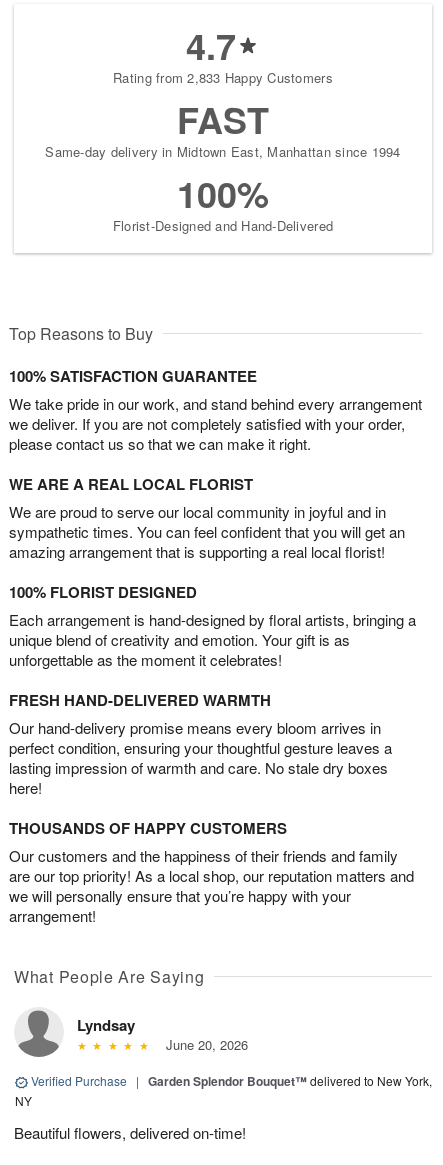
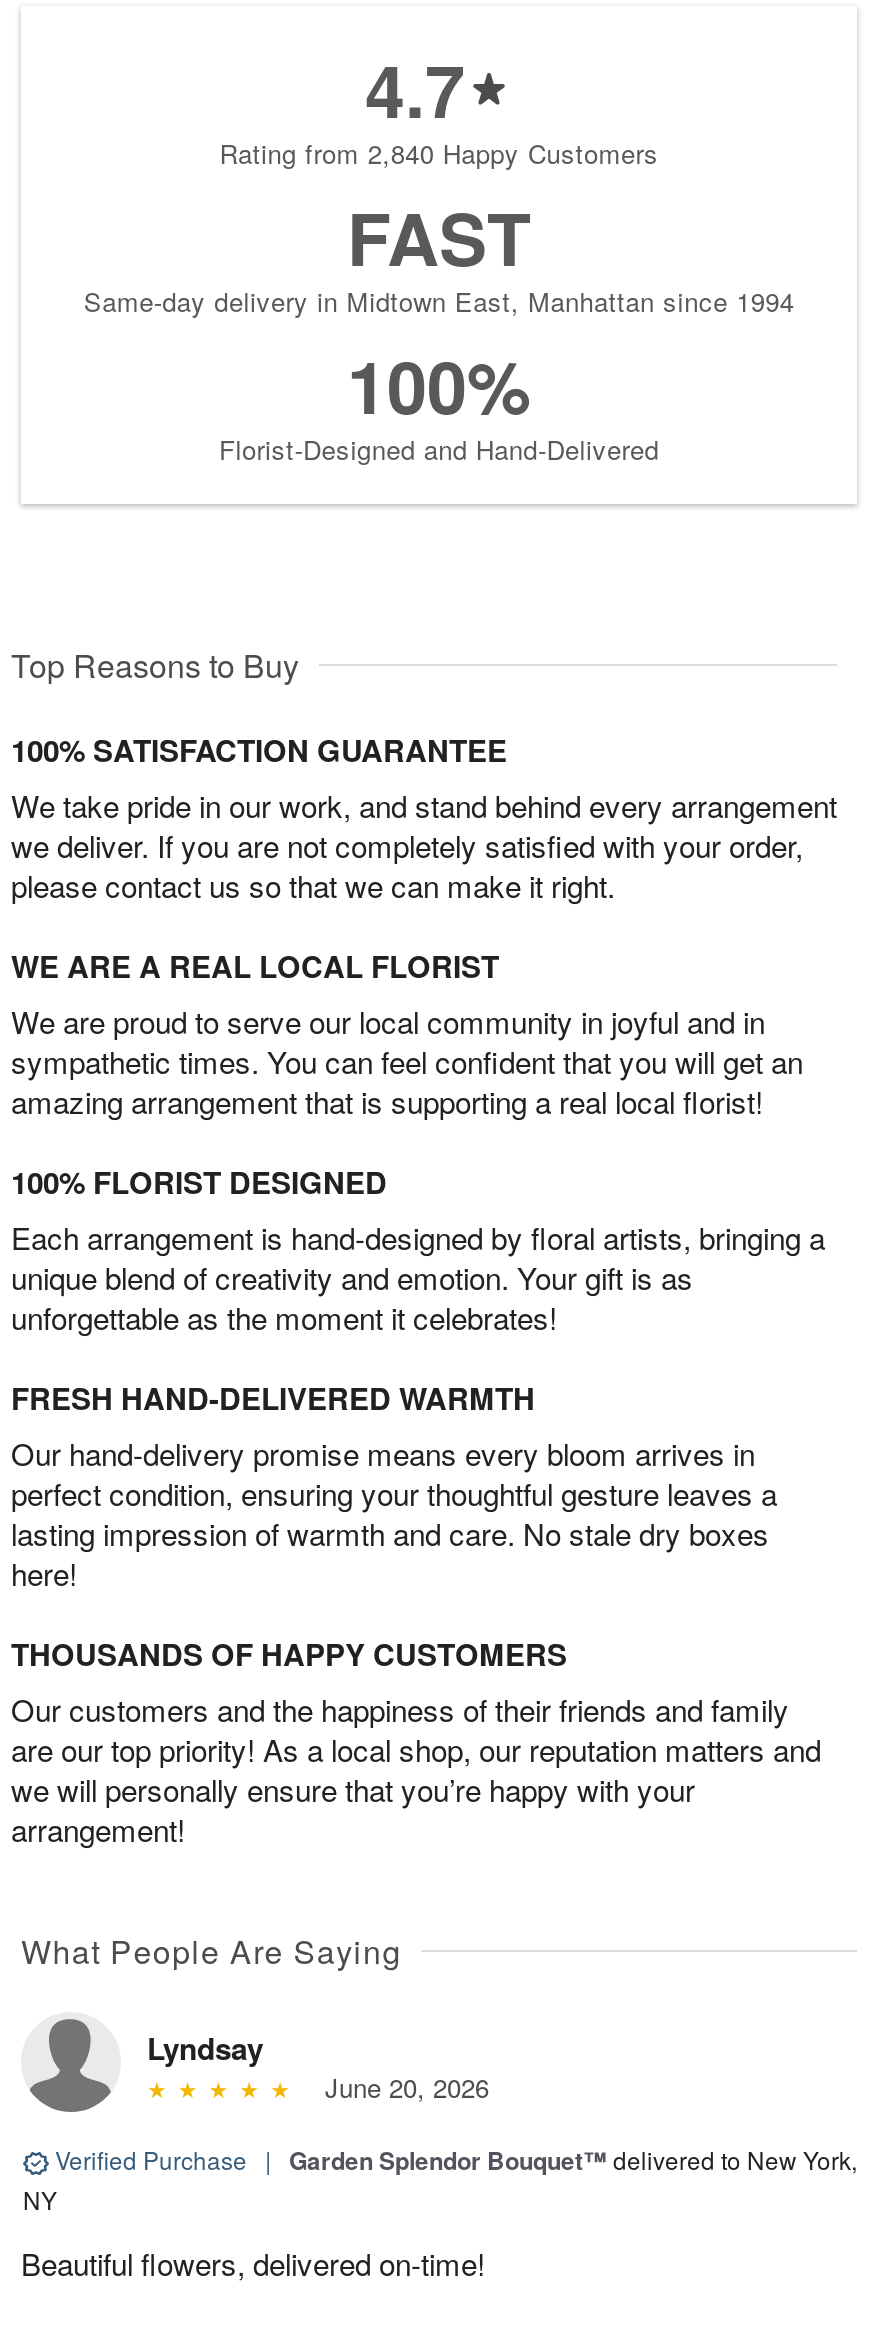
[113,68,333,87] Rating from 2,833 Happy Customers -> [219,135,659,173] Rating from 2,840 Happy Customers

